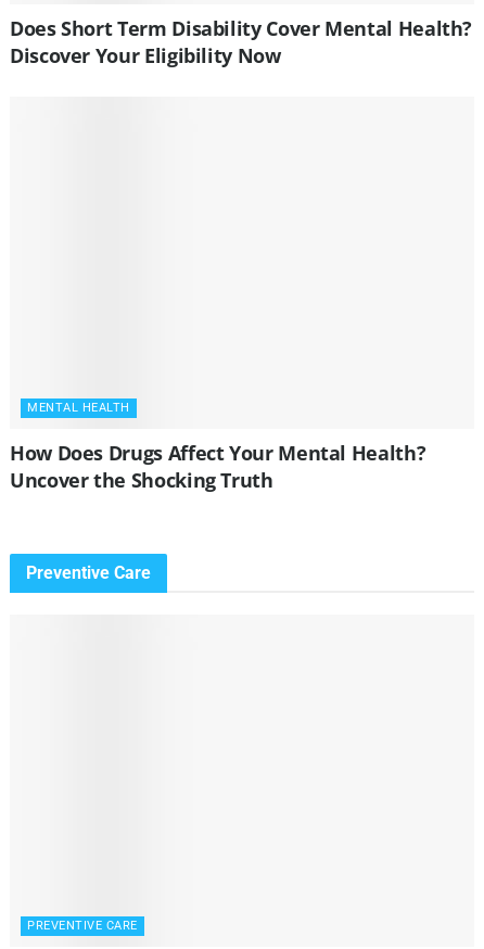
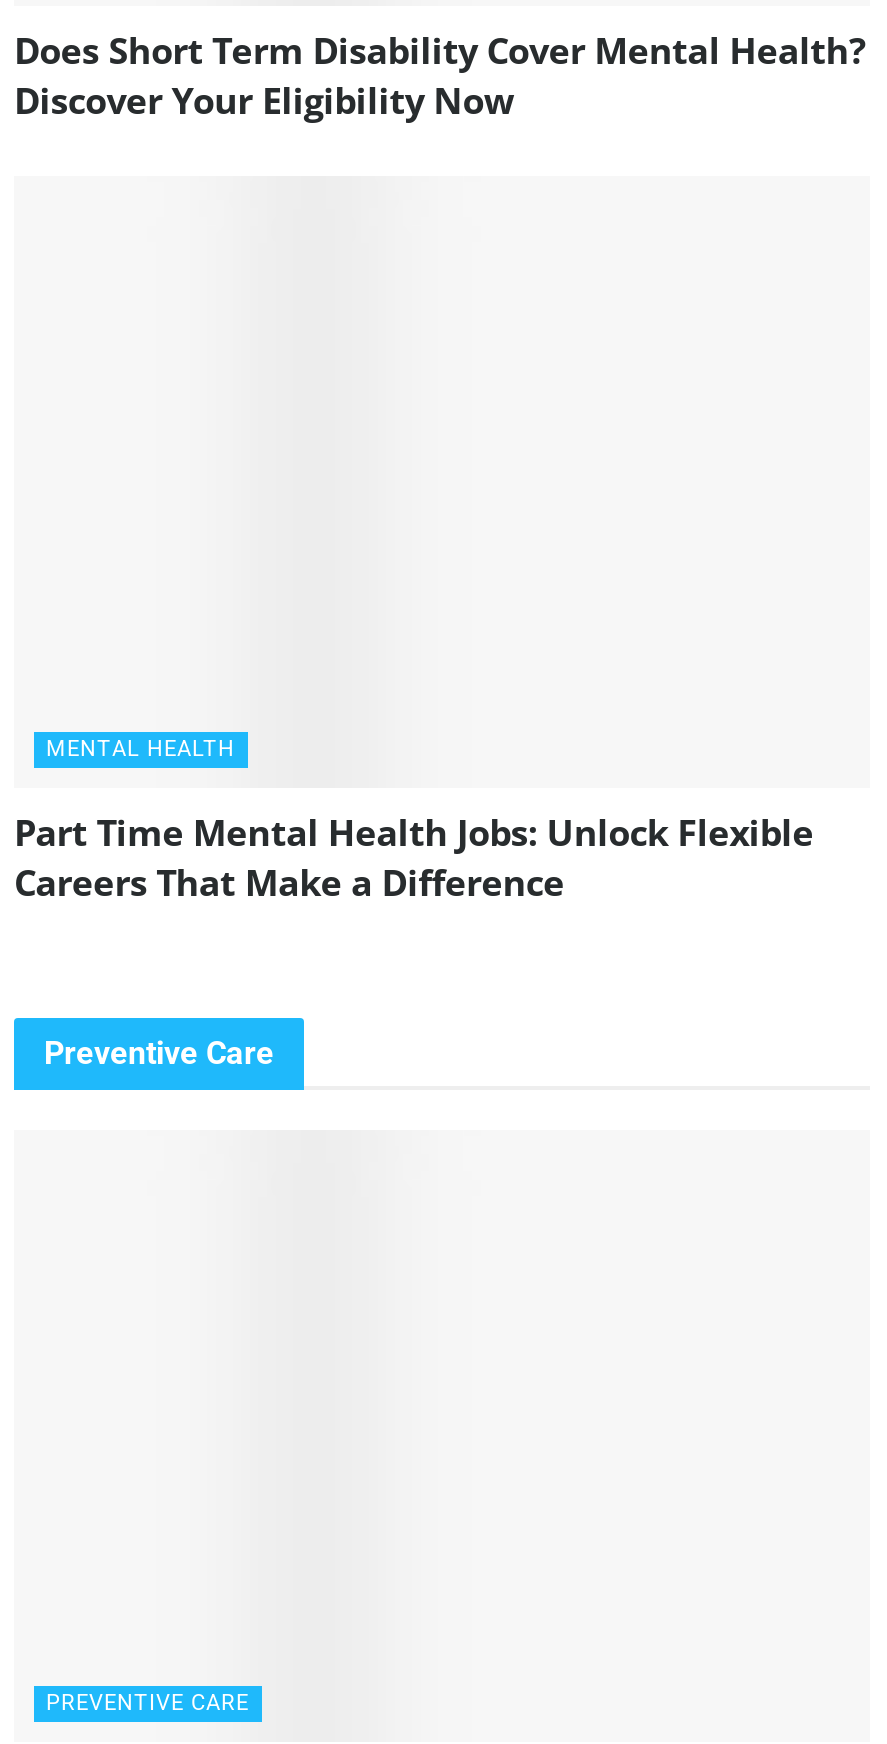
[10,440,426,493] How Does Drugs Affect Your Mental Health? | Uncover the Shocking Truth -> [14,808,814,906] Part Time Mental Health Jobs: Unlock Flexible | Careers That Make a Difference

